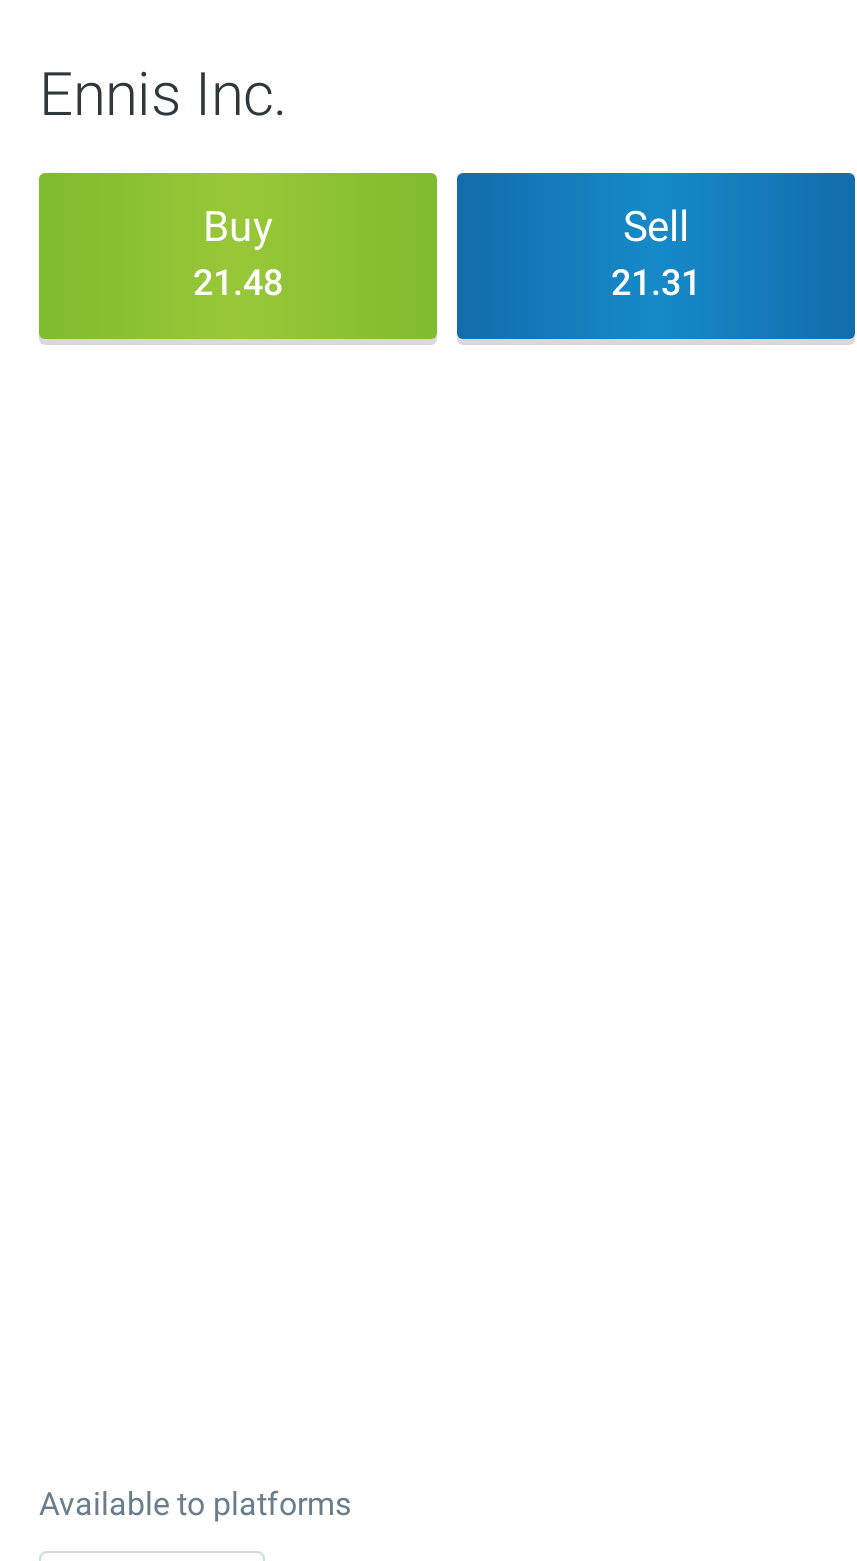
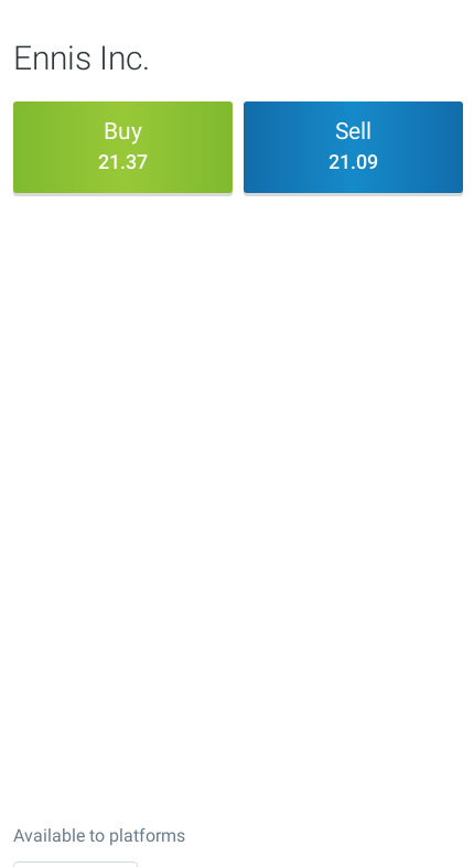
[193,261,283,303] 21.48 -> [98,150,148,173] 21.37
[611,261,701,303] 21.31 -> [328,150,378,173] 21.09

